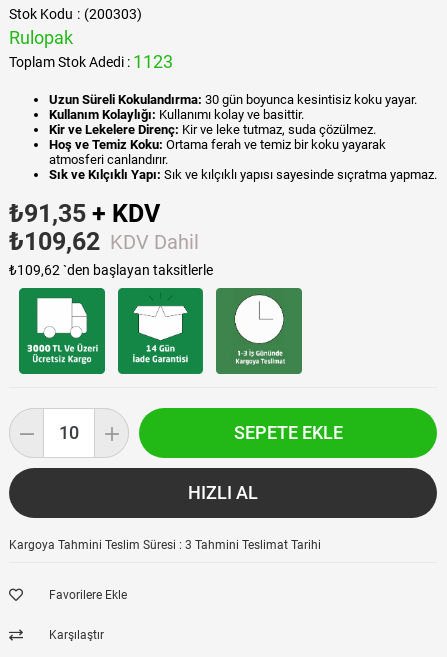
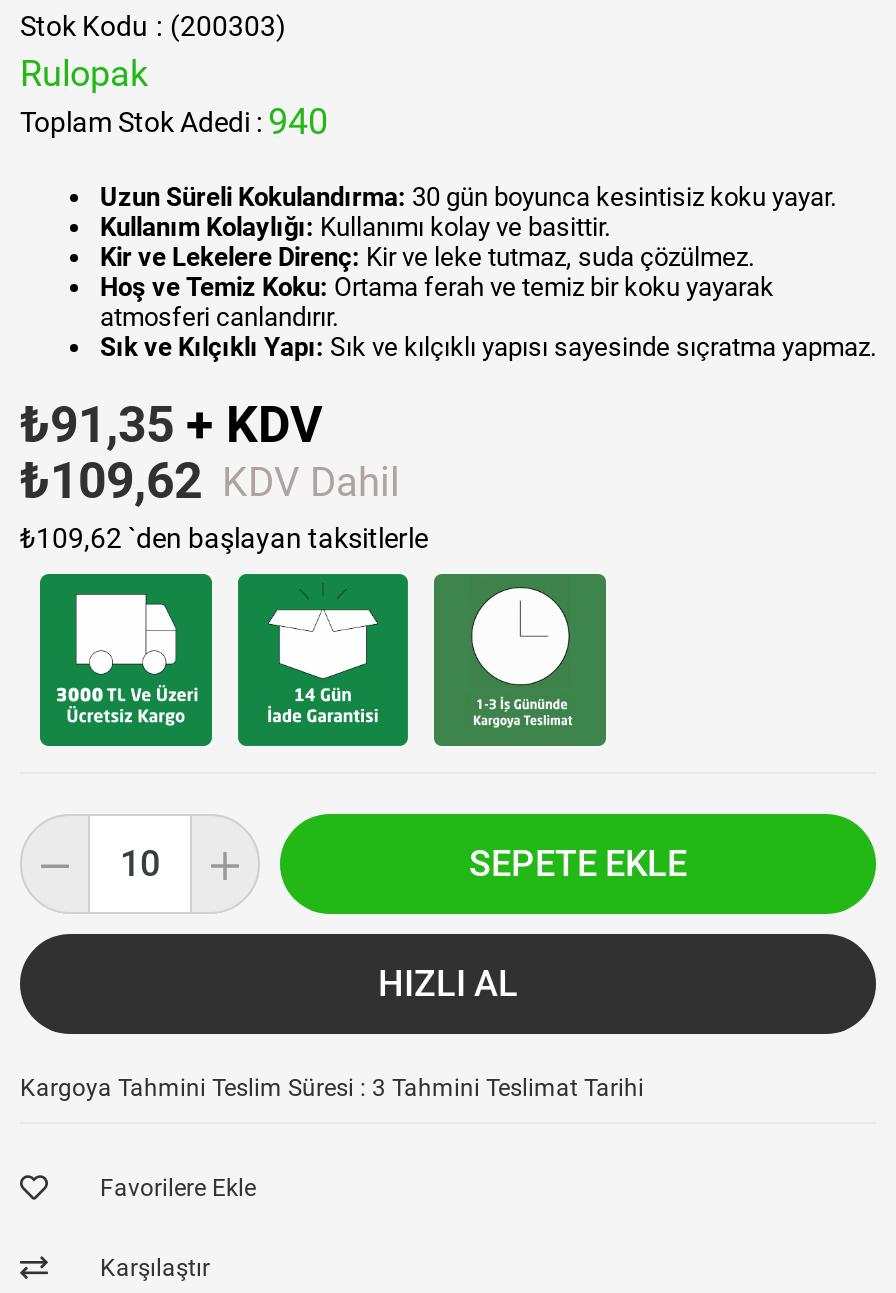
[9,51,173,72] Toplam Stok Adedi : 1123 -> [20,100,328,142] Toplam Stok Adedi : 940

